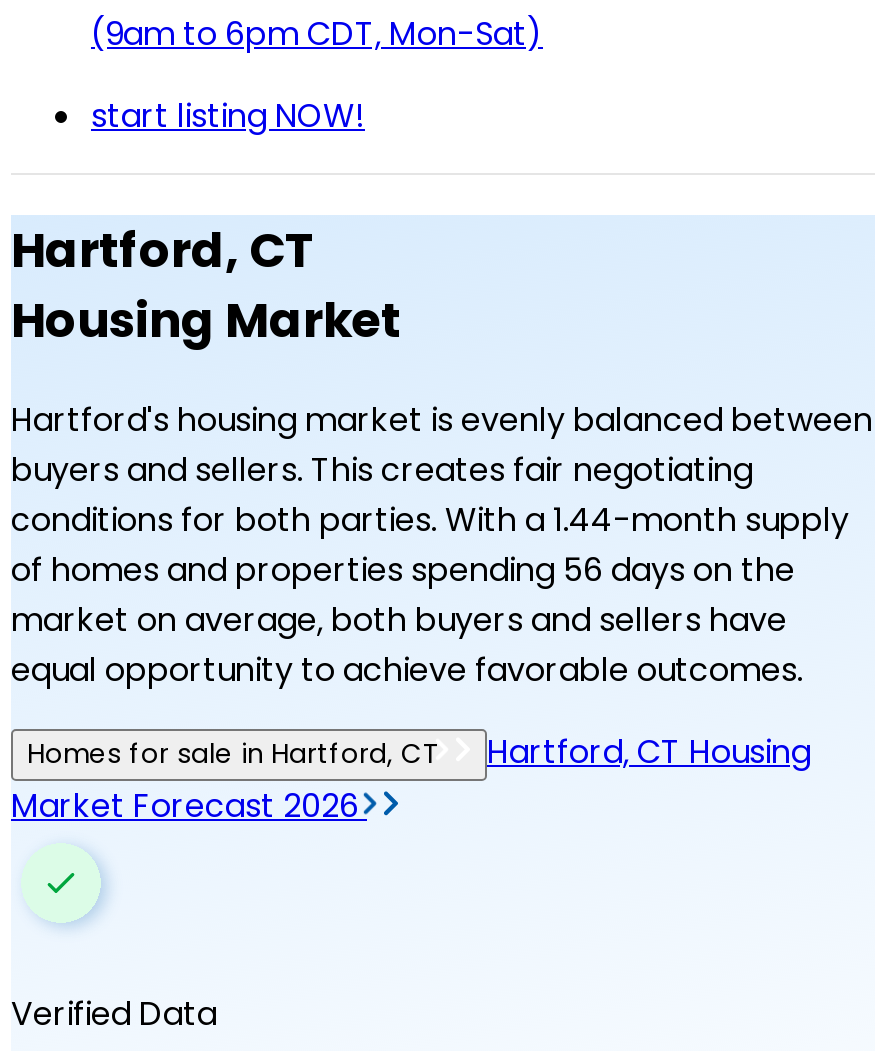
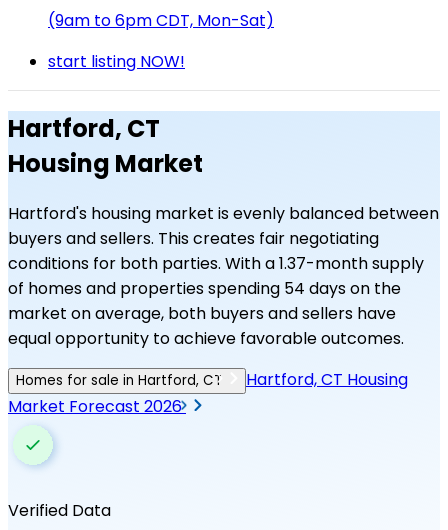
[11,497,849,543] conditions for both parties. With a 1.44-month supply -> [8,252,424,275] conditions for both parties. With a 1.37-month supply
[11,547,795,593] of homes and properties spending 56 days on the -> [8,277,401,300] of homes and properties spending 54 days on the

